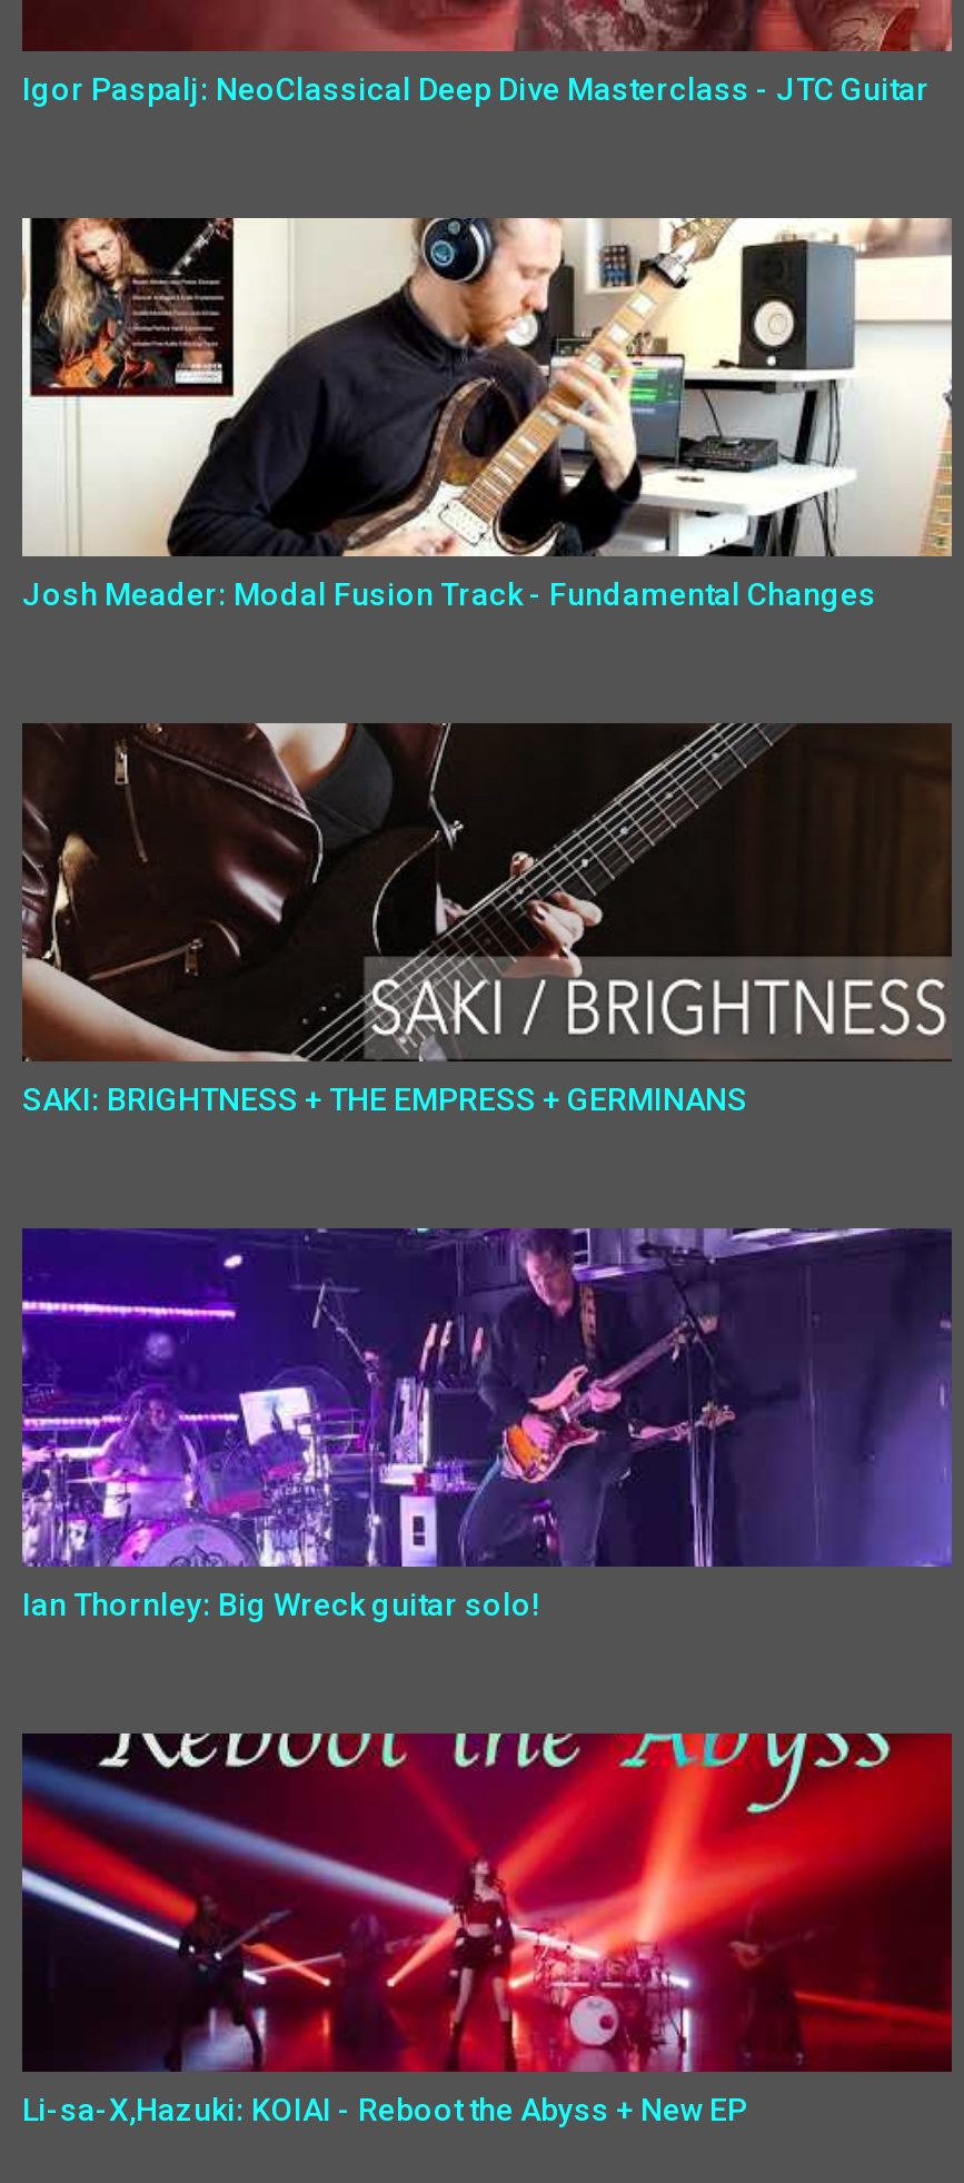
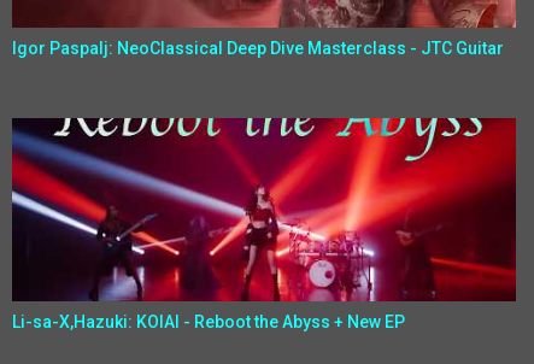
[20,216,954,612] [image] | Josh Meader: Modal Fusion Track - Fundamental Changes -> none
[22,721,952,1117] [image] | SAKI: BRIGHTNESS + THE EMPRESS + GERMINANS -> none
[20,1226,954,1622] [image] | Ian Thornley: Big Wreck guitar solo! -> none

